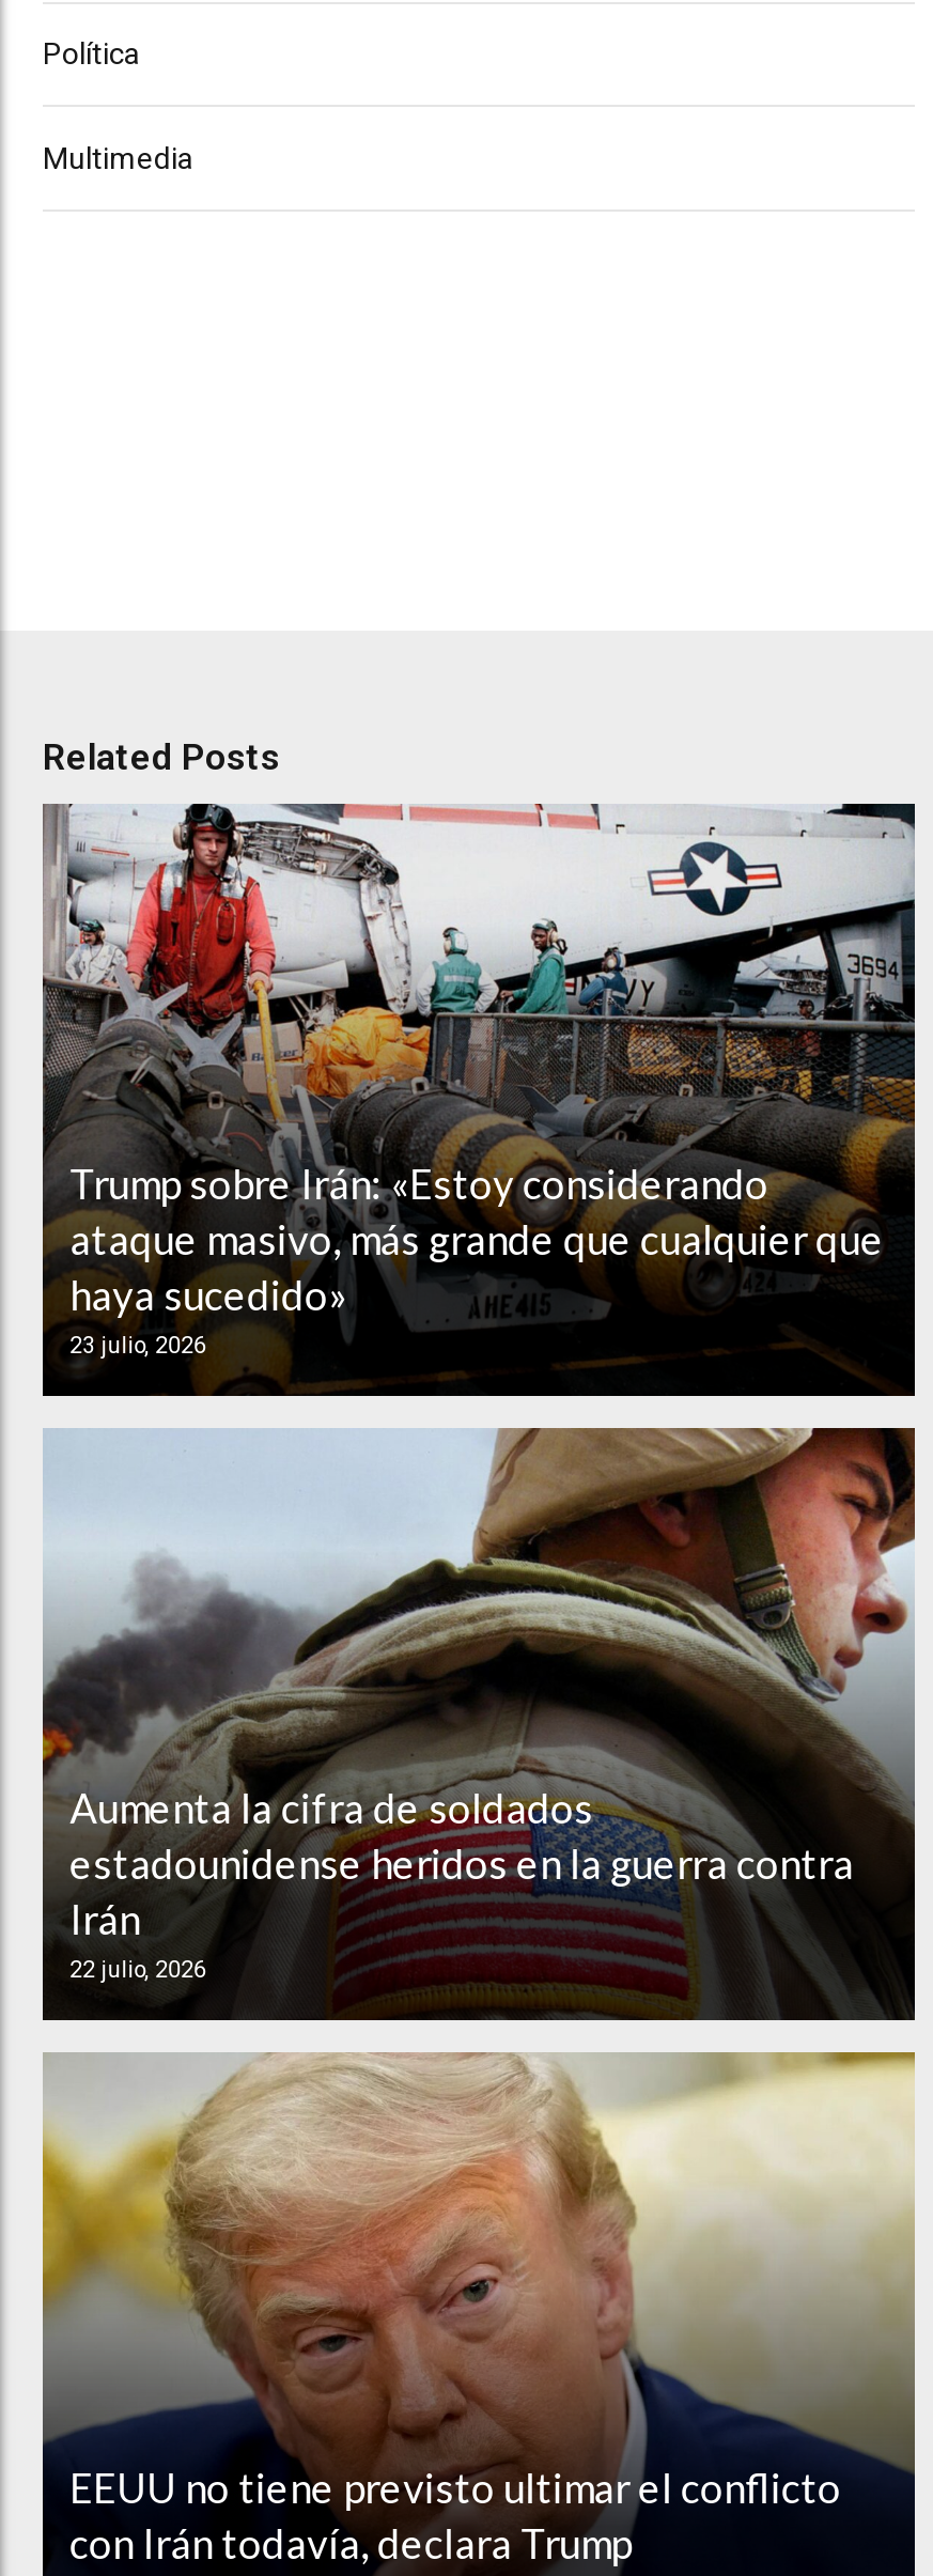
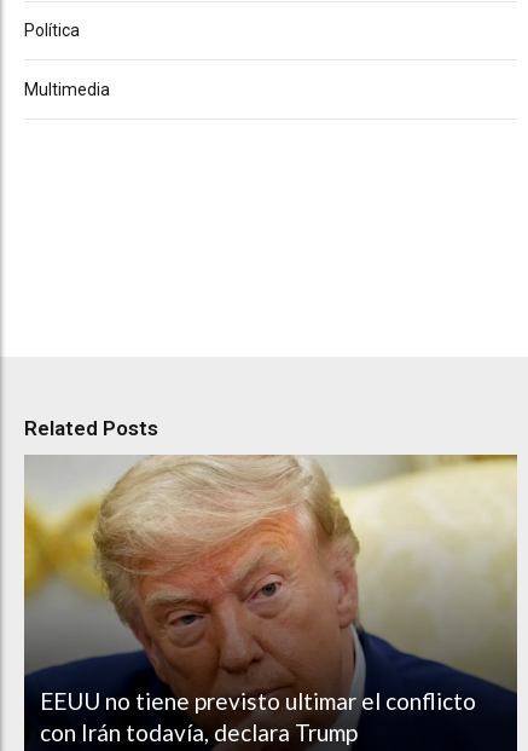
[41,802,917,1360] [image] | Trump sobre Irán: «Estoy considerando | ataque masivo, más grande que cualquier que | haya sucedido» | 23 julio, 2026 -> none
[41,1424,917,1984] [image] | Aumenta la cifra de soldados | estadounidense heridos en la guerra contra | Irán | 22 julio, 2026 -> none

